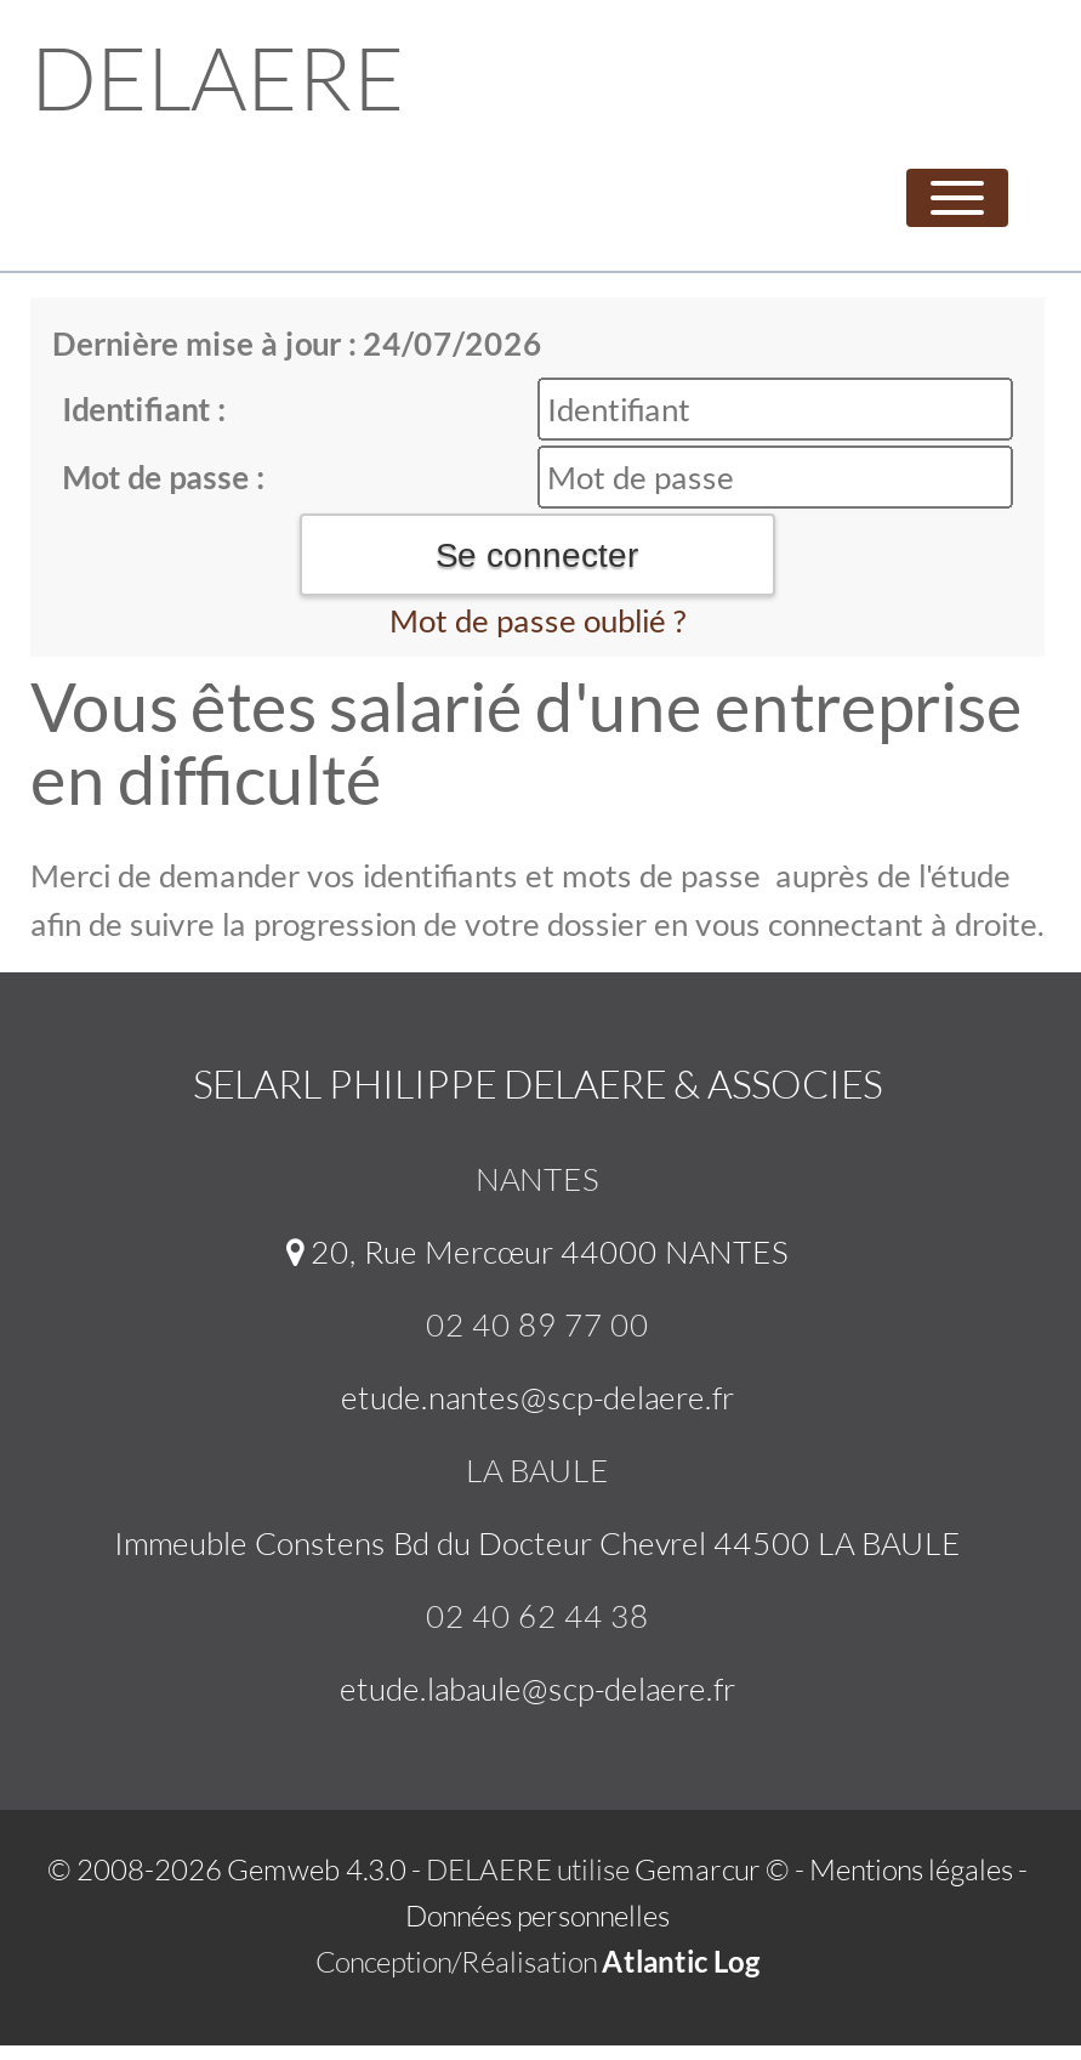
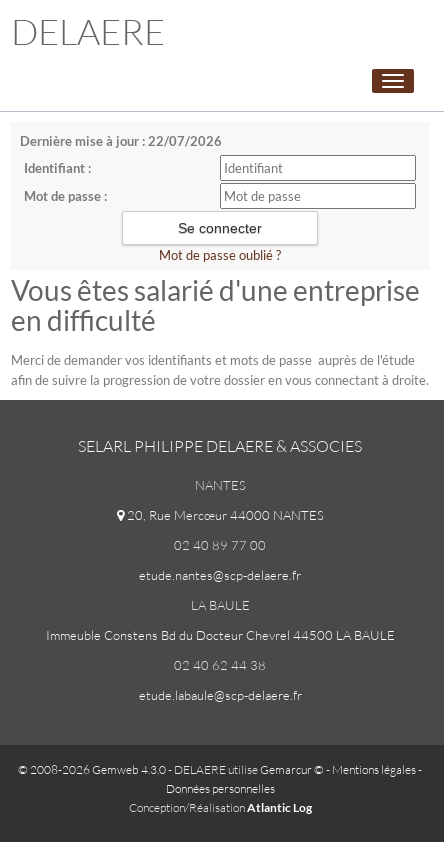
[52,324,542,363] Dernière mise à jour : 24/07/2026 -> [20,133,222,149] Dernière mise à jour : 22/07/2026

